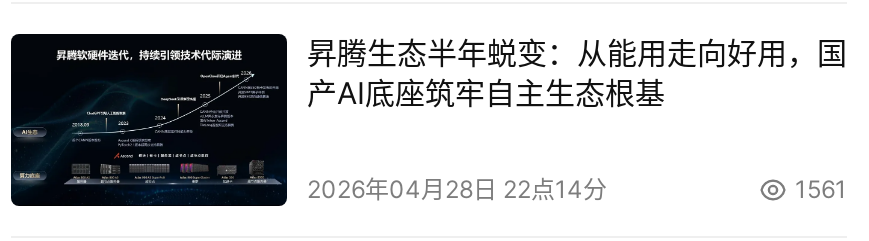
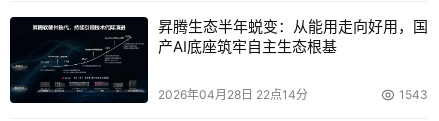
[795,174,847,204] 1561 -> [399,87,428,102] 1543

